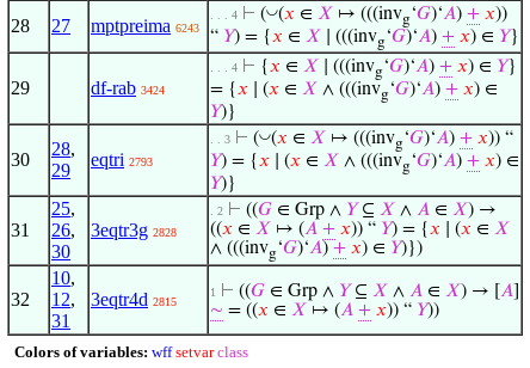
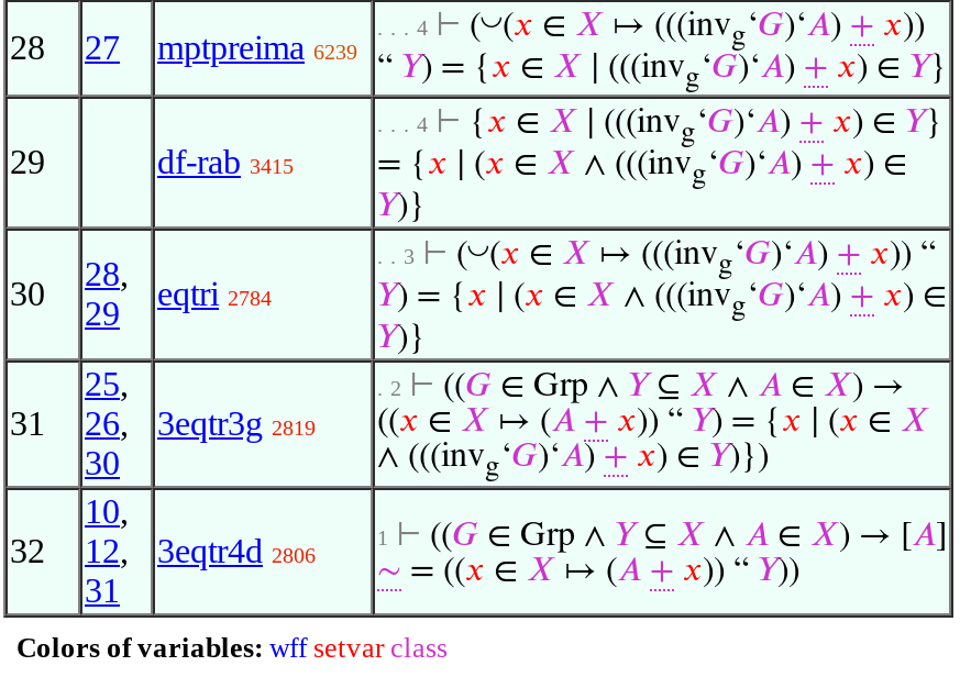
[91,16,199,36] mptpreima 6243 -> [157,29,357,66] mptpreima 6239
[91,78,165,98] df-rab 3424 -> [157,143,294,180] df-rab 3415
[91,149,153,170] eqtri 2793 -> [157,275,272,312] eqtri 2784
[91,220,177,240] 3eqtr3g 2828 -> [157,404,316,442] 3eqtr3g 2819
[91,289,177,309] 3eqtr4d 2815 -> [157,532,316,569] 3eqtr4d 2806

